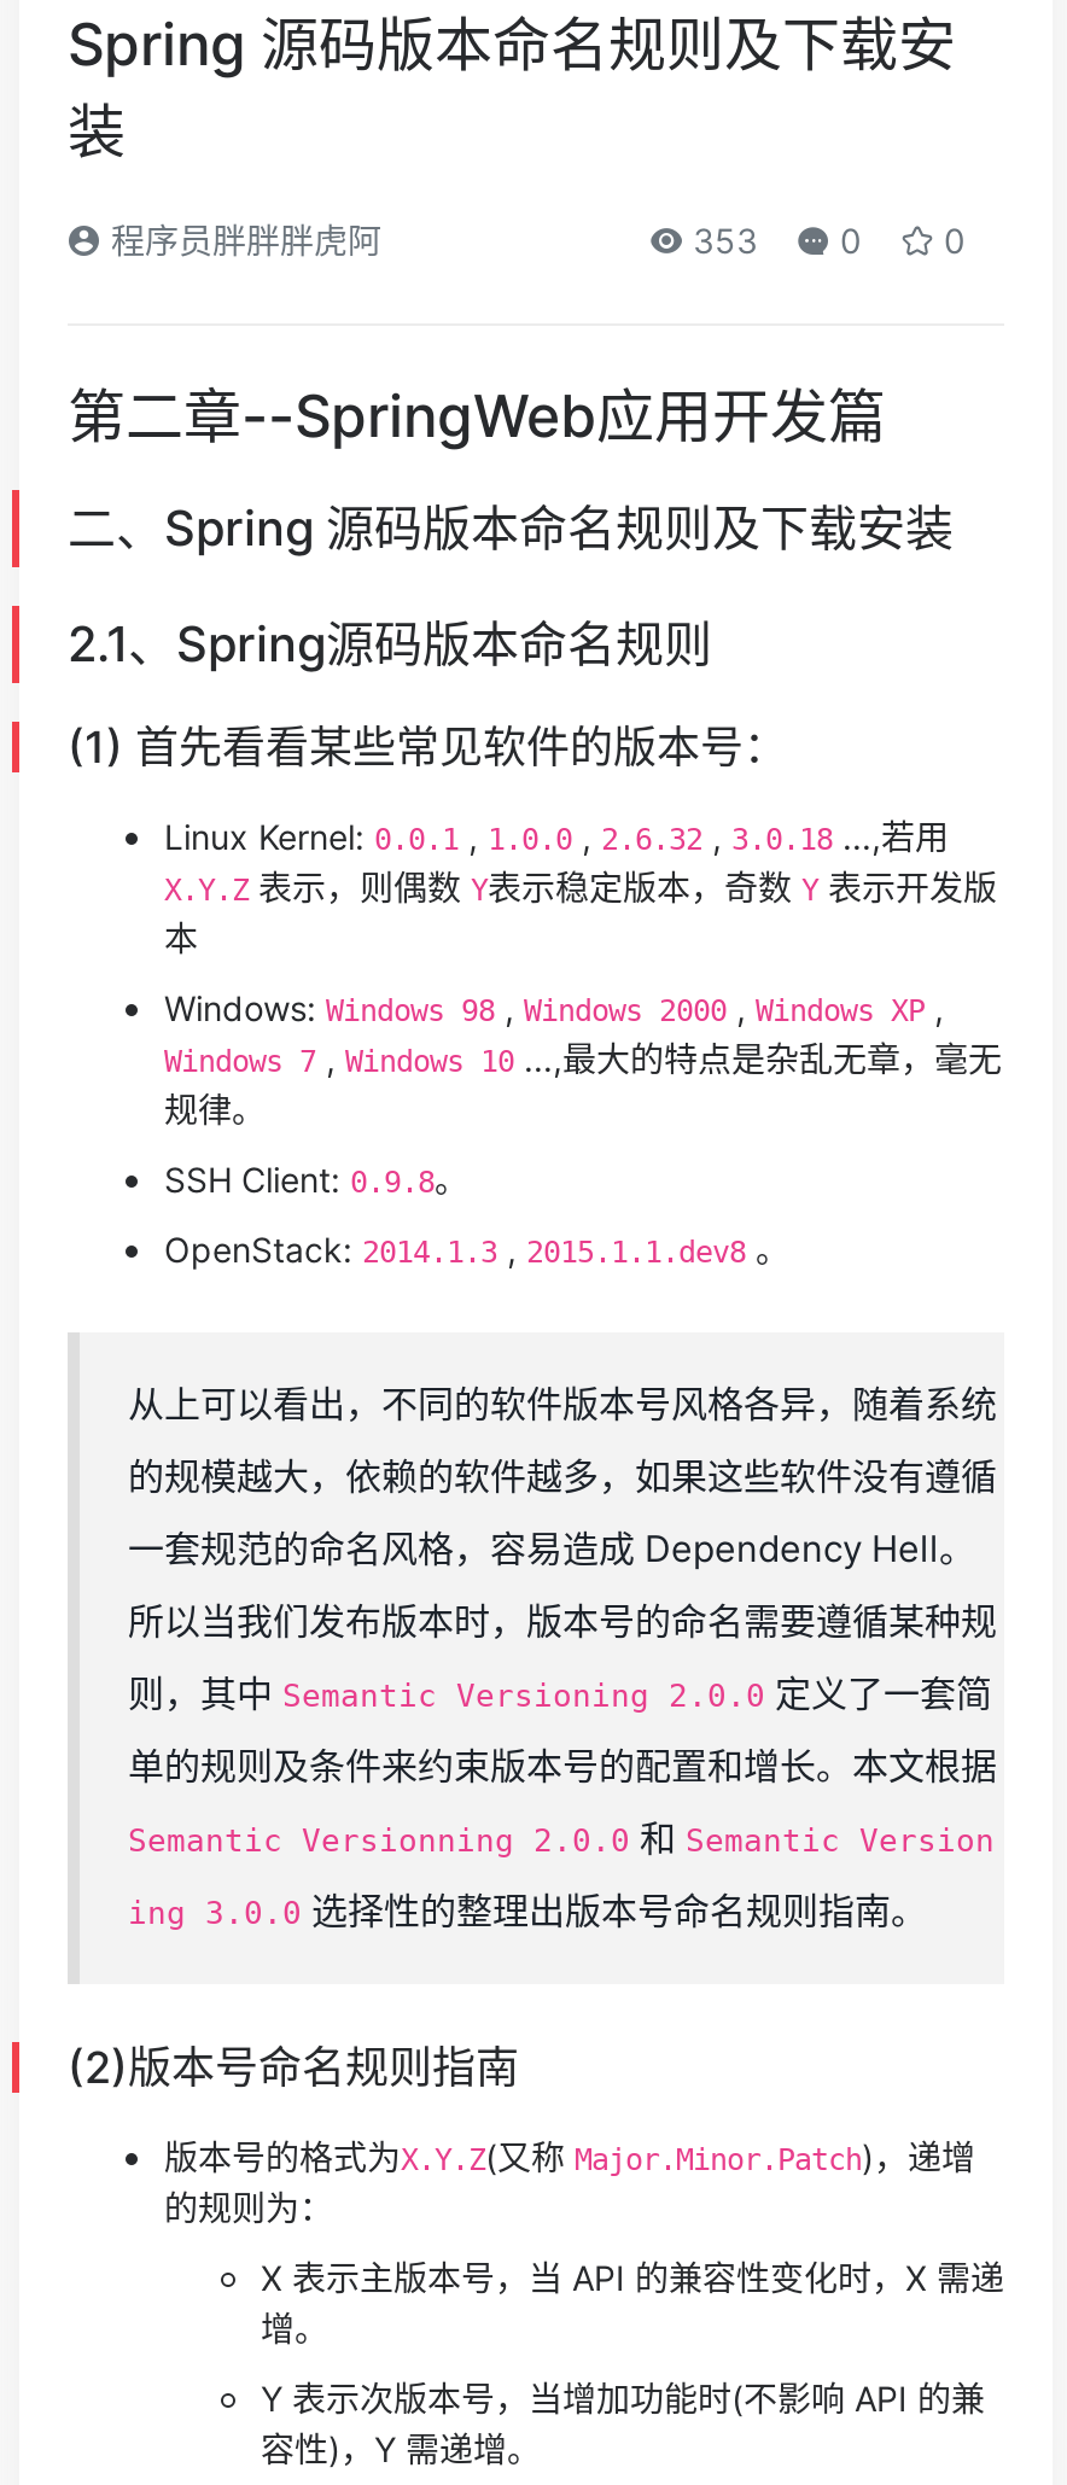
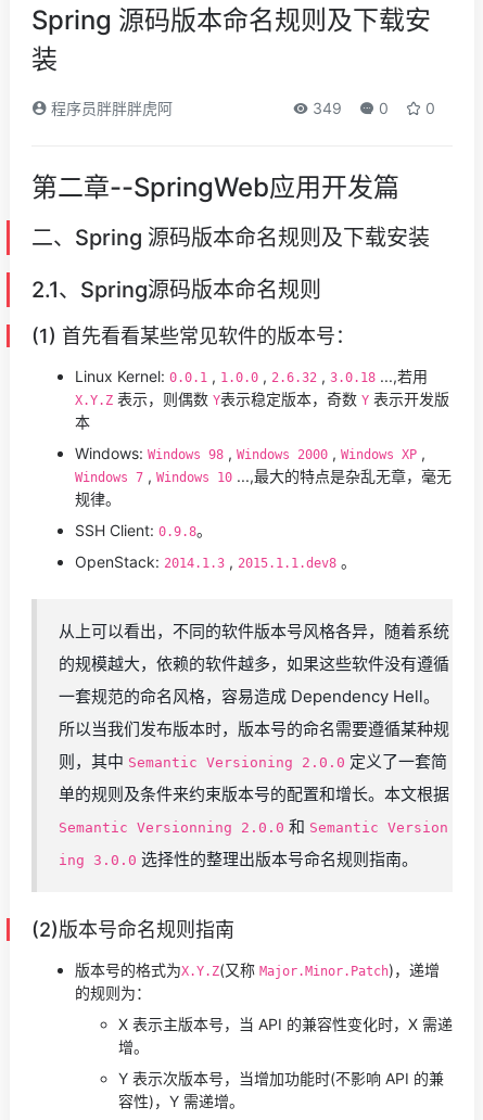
[683,220,966,261] 353 0 0 -> [308,99,435,117] 349 0 0

